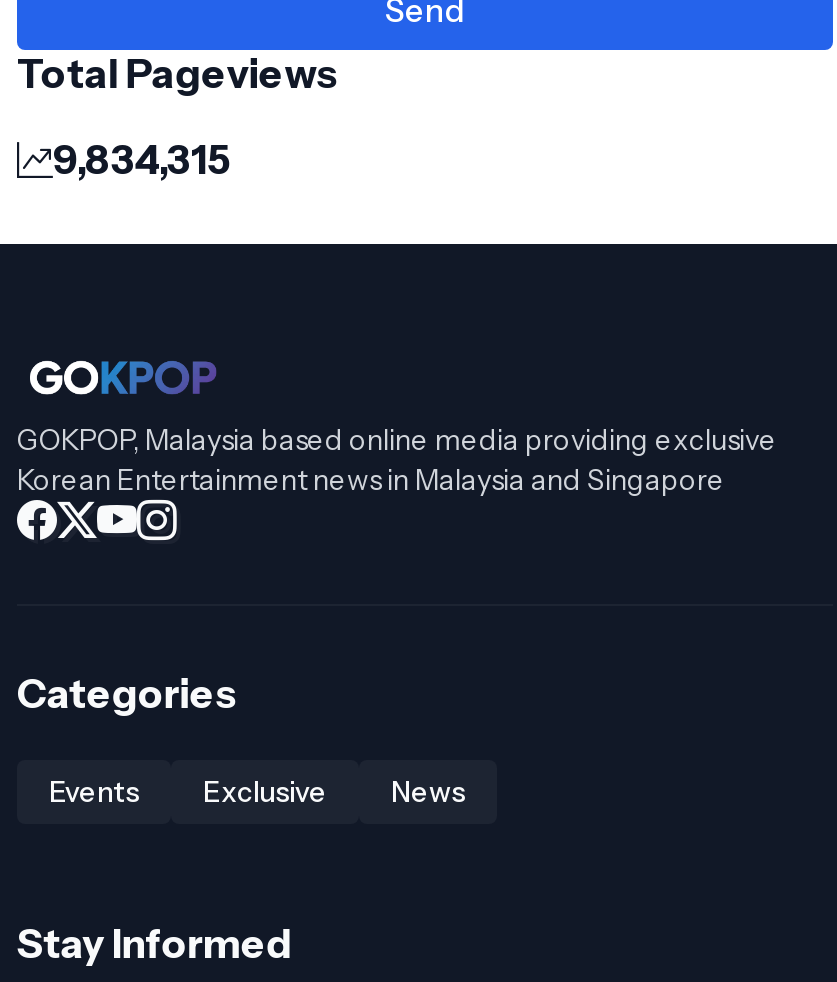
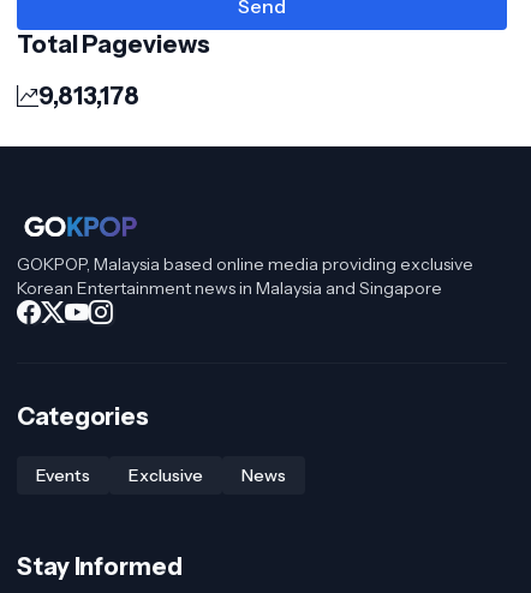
[53,136,231,184] 9,834,315 -> [38,82,139,110] 9,813,178

